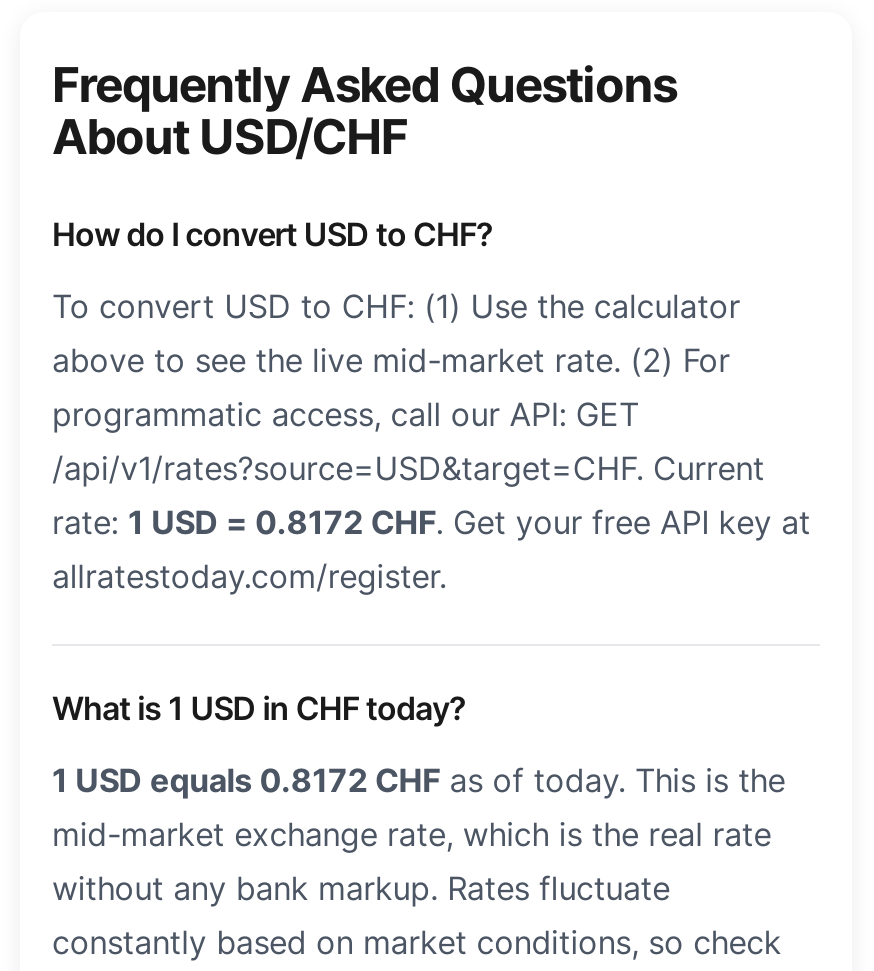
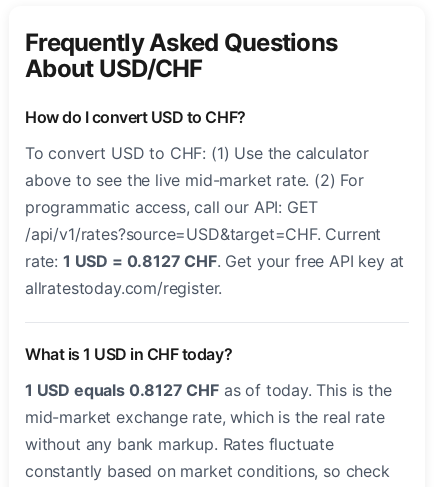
[52,502,810,542] rate: 1 USD = 0.8172 CHF. Get your free API key at -> [25,251,404,271] rate: 1 USD = 0.8127 CHF. Get your free API key at
[52,760,785,800] 1 USD equals 0.8172 CHF as of today. This is the -> [25,380,392,400] 1 USD equals 0.8127 CHF as of today. This is the

